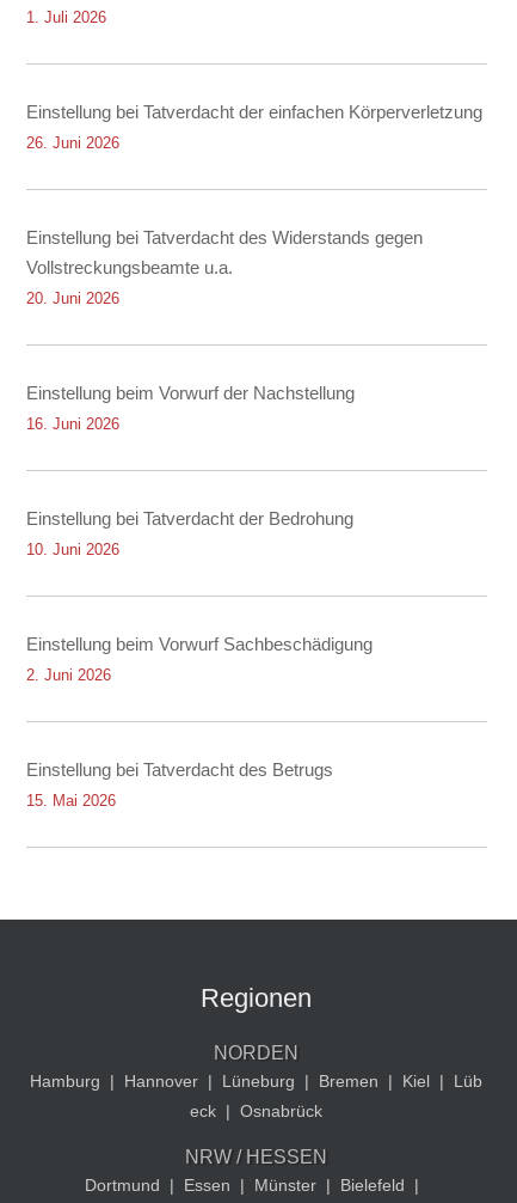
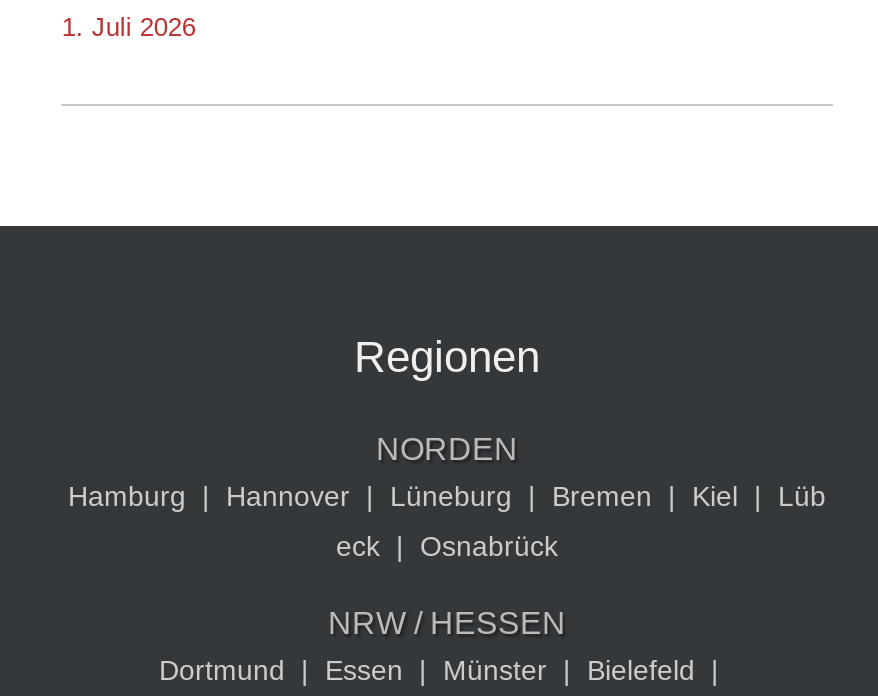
[27,102,483,152] Einstellung bei Tatverdacht der einfachen Körperverletzung | 26. Juni 2026 -> none
[27,228,423,308] Einstellung bei Tatverdacht des Widerstands gegen | Vollstreckungsbeamte u.a. | 20. Juni 2026 -> none
[27,383,355,433] Einstellung beim Vorwurf der Nachstellung | 16. Juni 2026 -> none
[27,509,354,559] Einstellung bei Tatverdacht der Bedrohung | 10. Juni 2026 -> none
[27,634,373,684] Einstellung beim Vorwurf Sachbeschädigung | 2. Juni 2026 -> none
[27,760,334,810] Einstellung bei Tatverdacht des Betrugs | 15. Mai 2026 -> none

